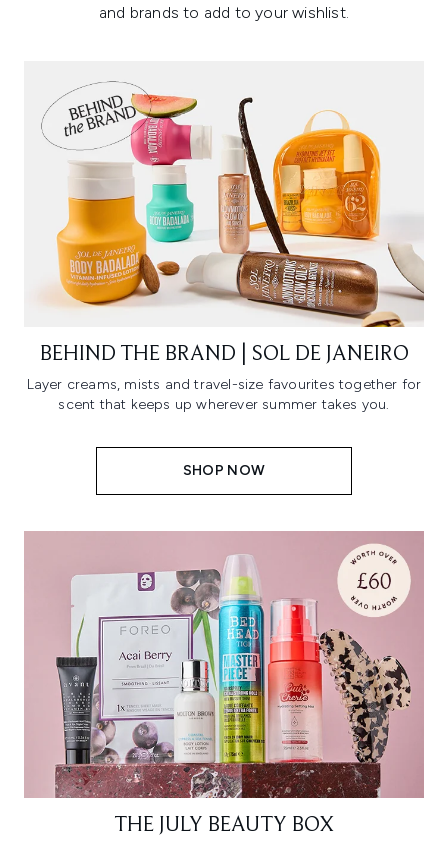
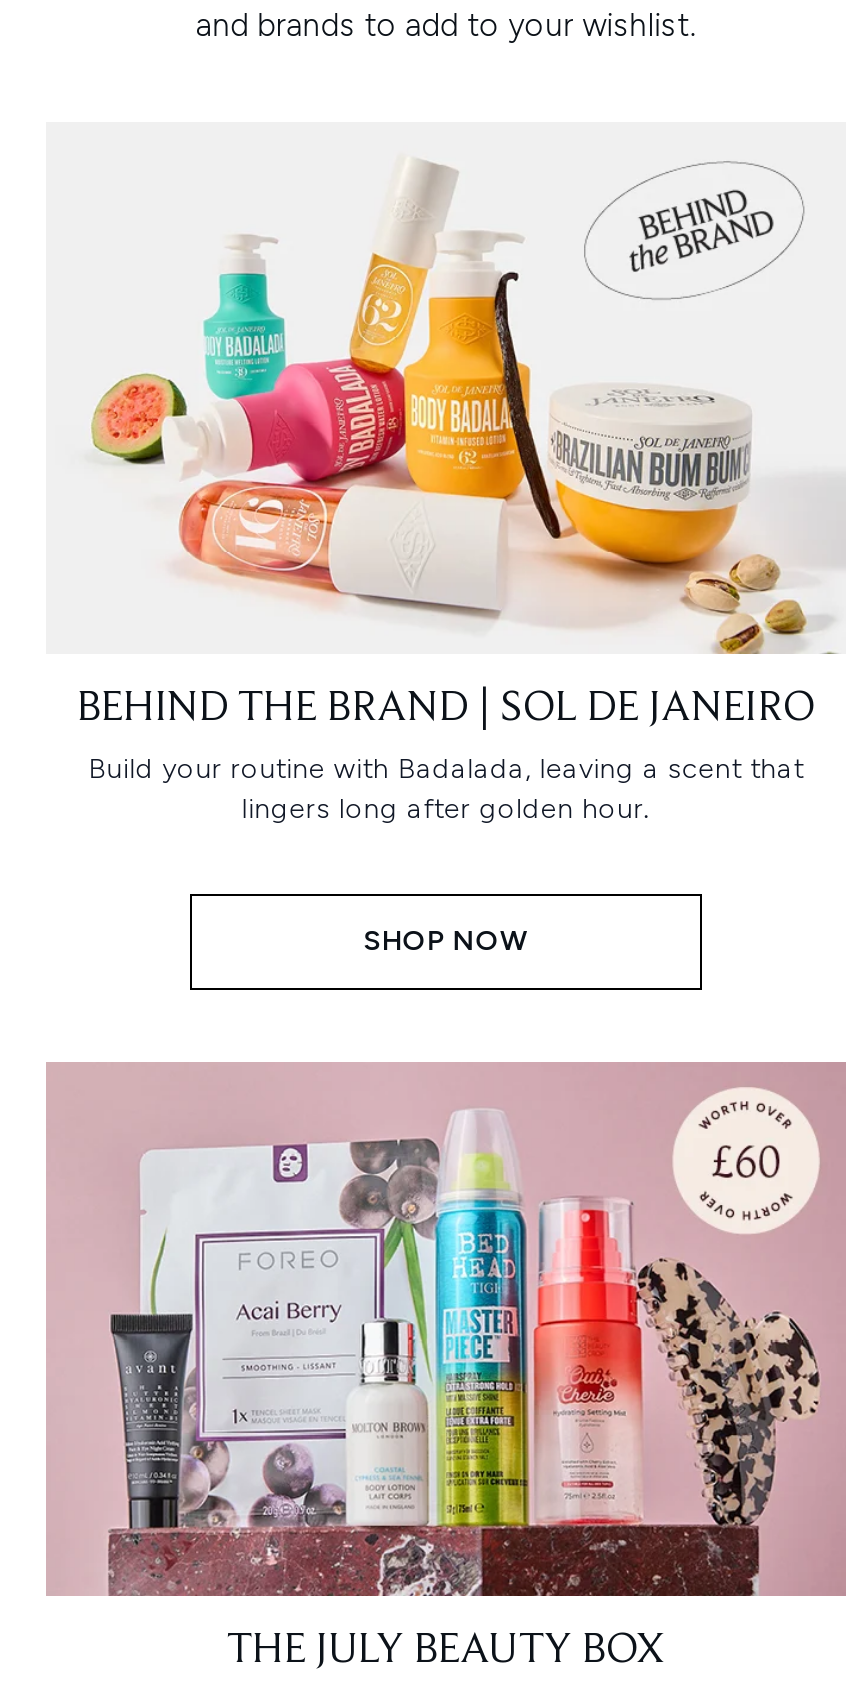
[41,81,425,328] [image] -> [90,160,846,656] [image]
[27,376,421,413] Layer creams, mists and travel-size favourites together for | scent that keeps up wherever summer takes you. -> [88,752,804,826] Build your routine with Badalada, leaving a scent that | lingers long after golden hour.

